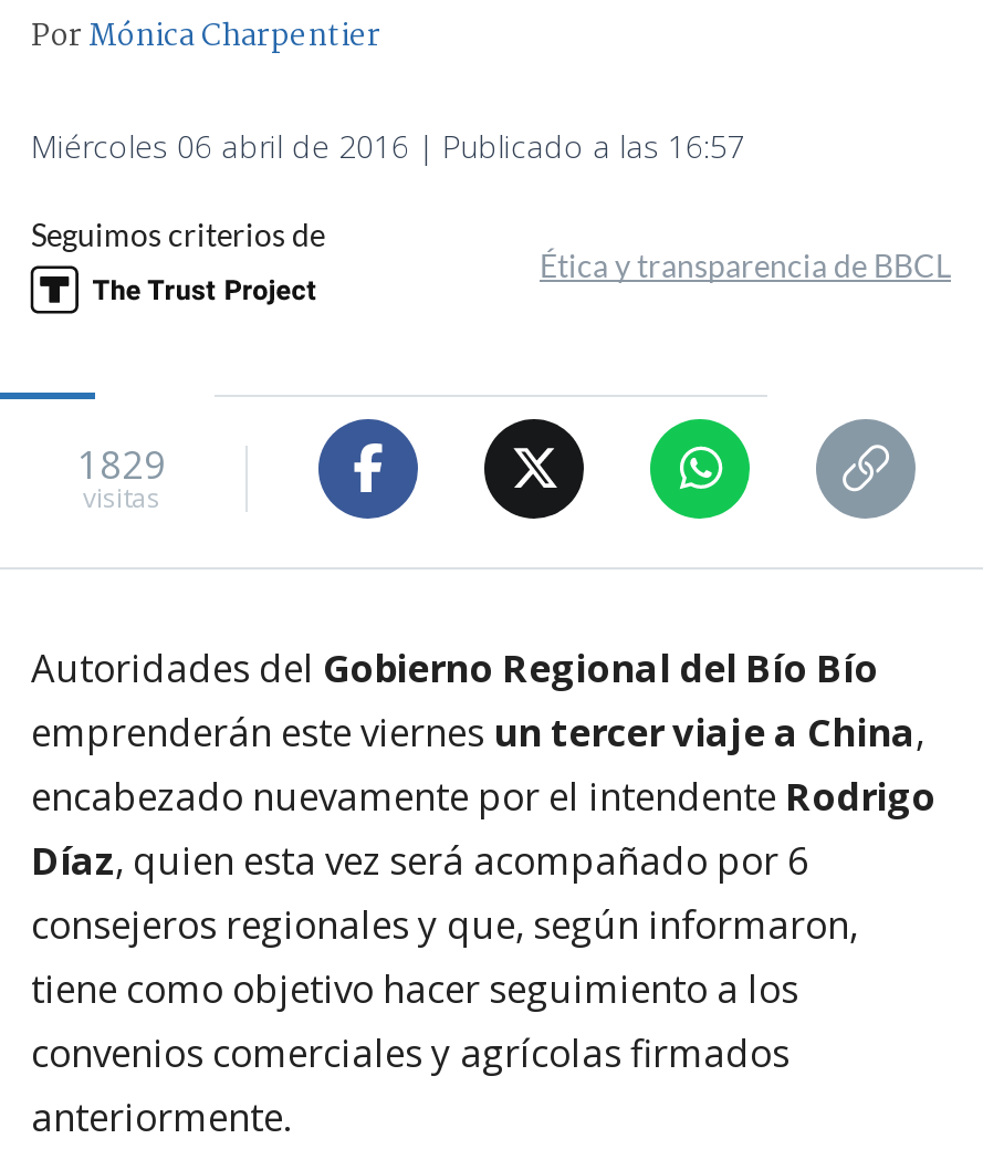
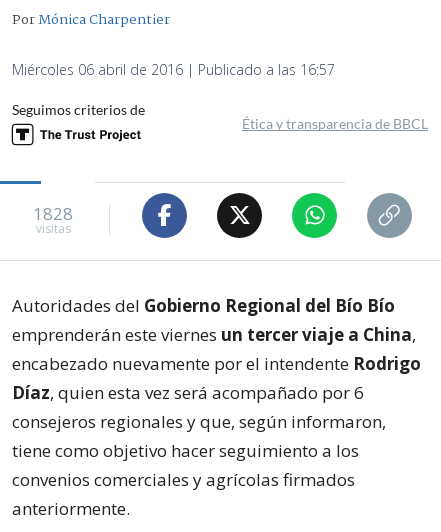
[77,440,166,491] 1829 -> [33,202,73,225] 1828

